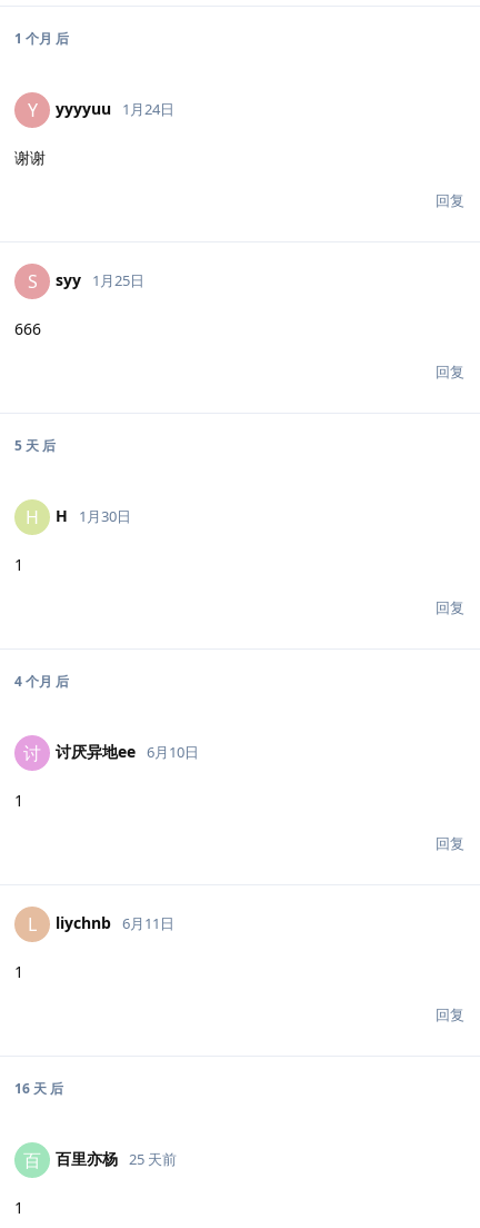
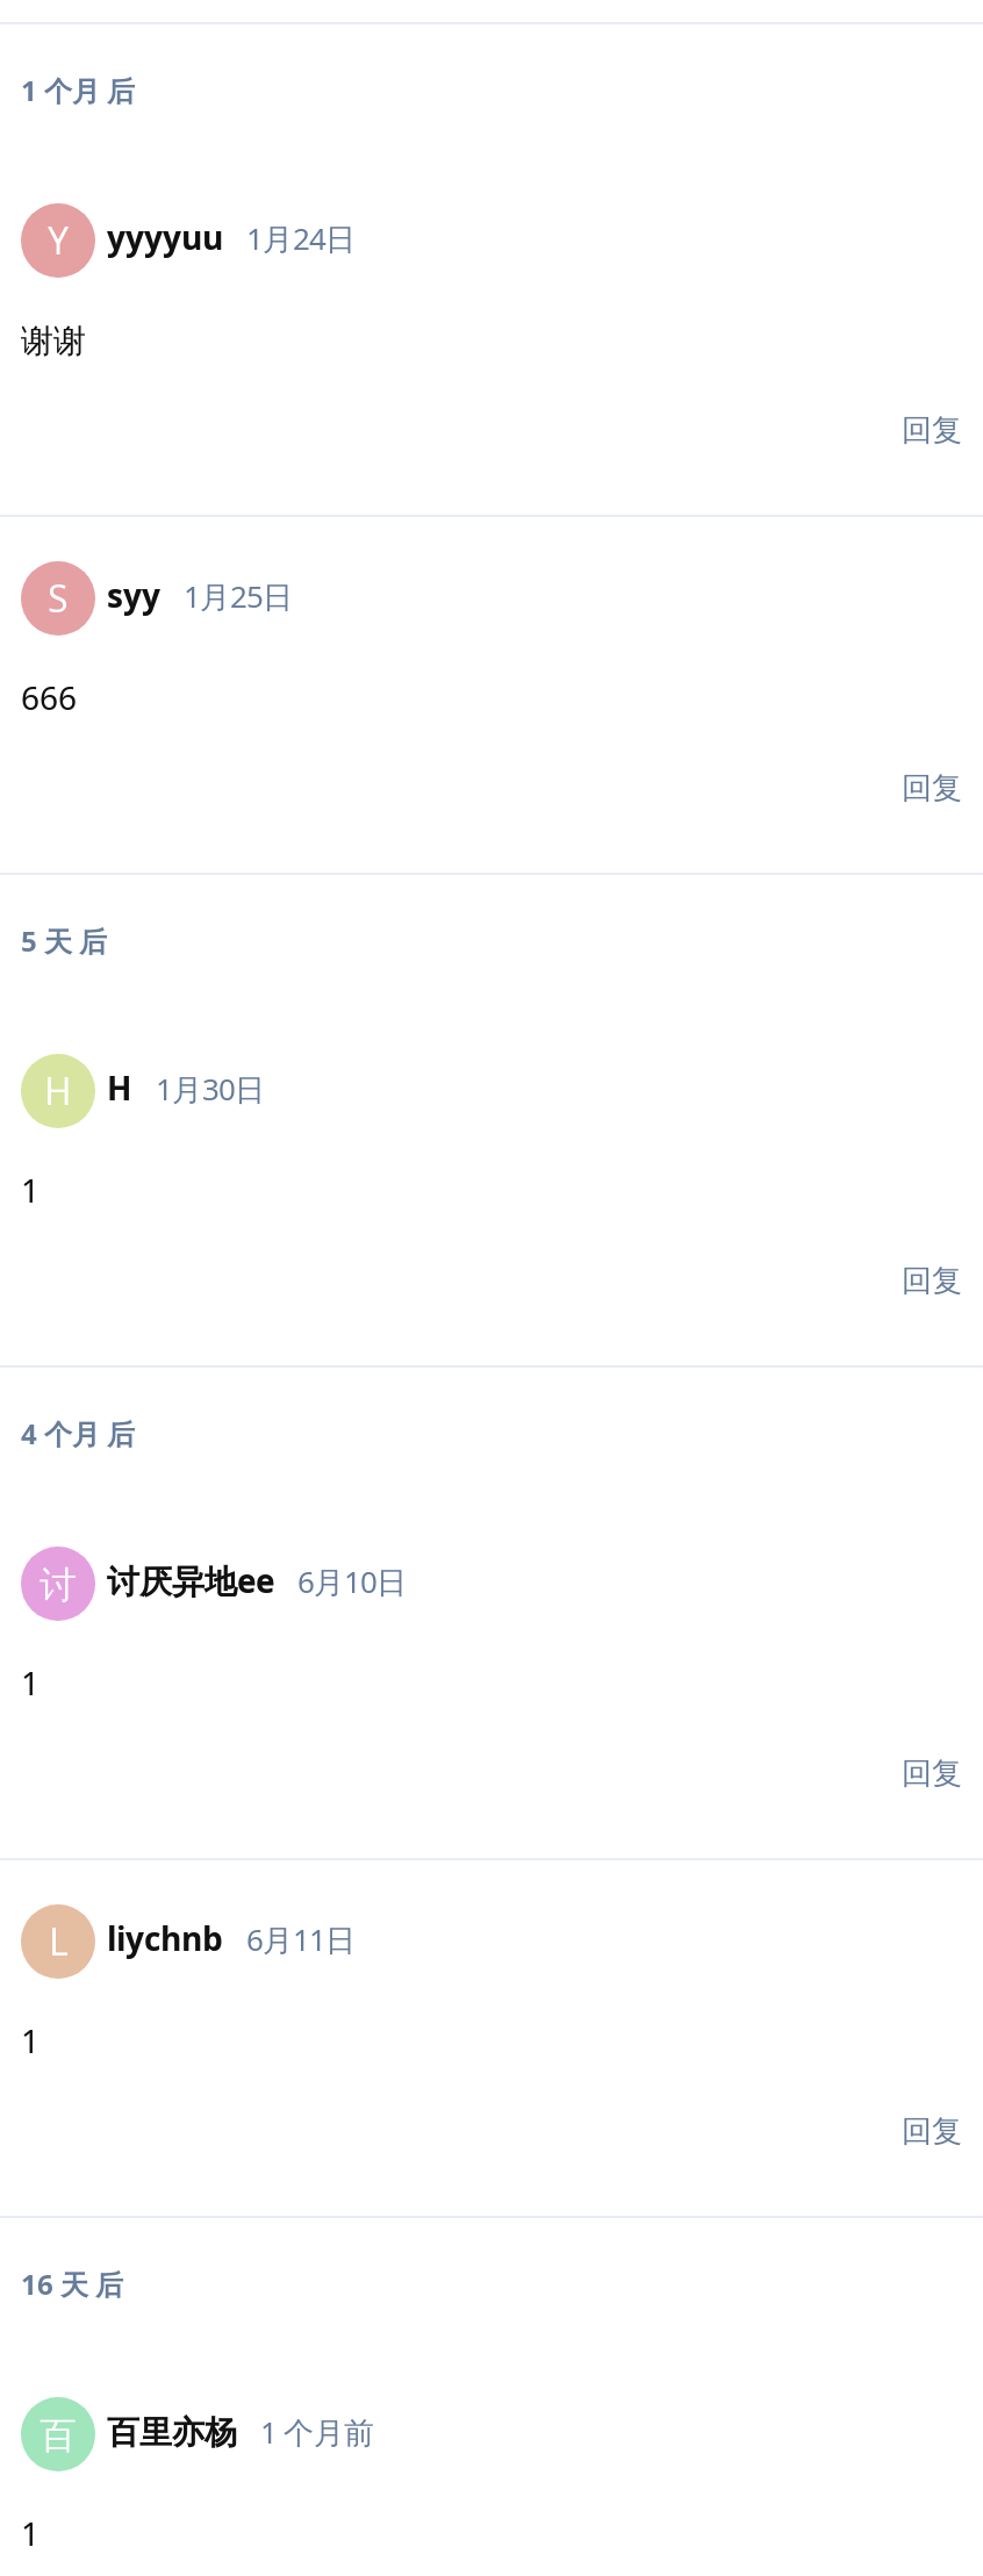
[56,1147,177,1169] 百里亦杨 25 天前 -> [107,2408,374,2452] 百里亦杨 1 个月前

